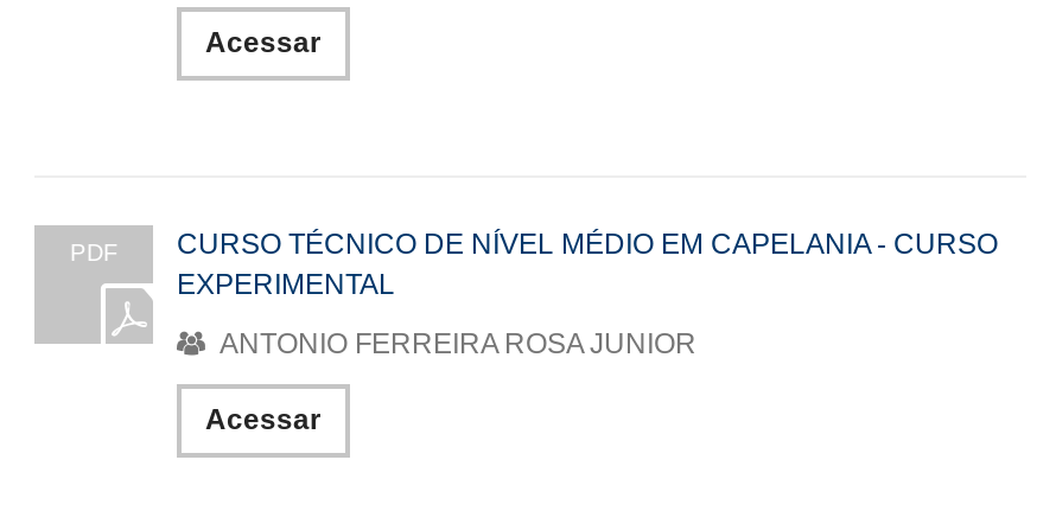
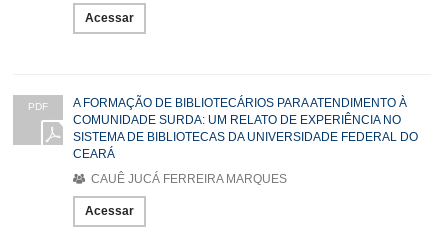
[177,228,998,302] CURSO TÉCNICO DE NÍVEL MÉDIO EM CAPELANIA - CURSO | EXPERIMENTAL -> [73,96,418,161] A FORMAÇÃO DE BIBLIOTECÁRIOS PARA ATENDIMENTO À | COMUNIDADE SURDA: UM RELATO DE EXPERIÊNCIA NO | SISTEMA DE BIBLIOTECAS DA UNIVERSIDADE FEDERAL DO | CEARÁ
[212,328,696,361] ANTONIO FERREIRA ROSA JUNIOR -> [88,172,287,186] CAUÊ JUCÁ FERREIRA MARQUES

